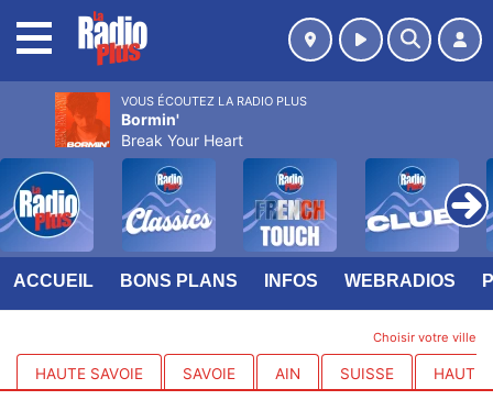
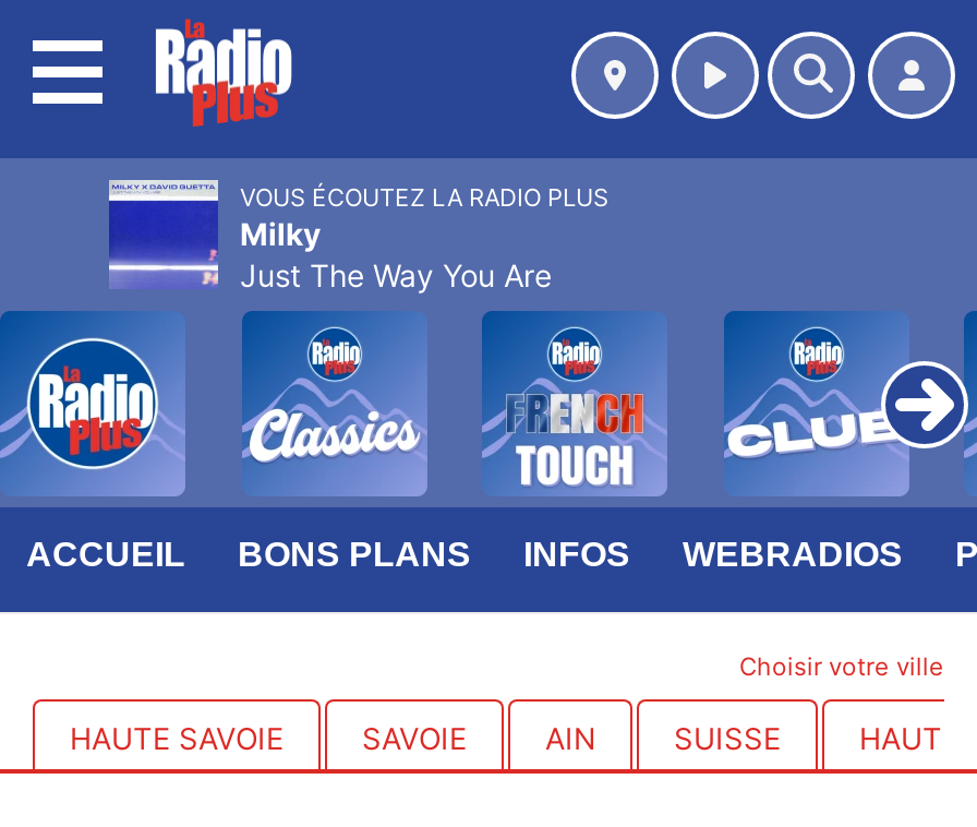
[54,91,243,149] [image] | Bormin' | Break Your Heart -> [107,178,552,293] [image] | Milky | Just The Way You Are

